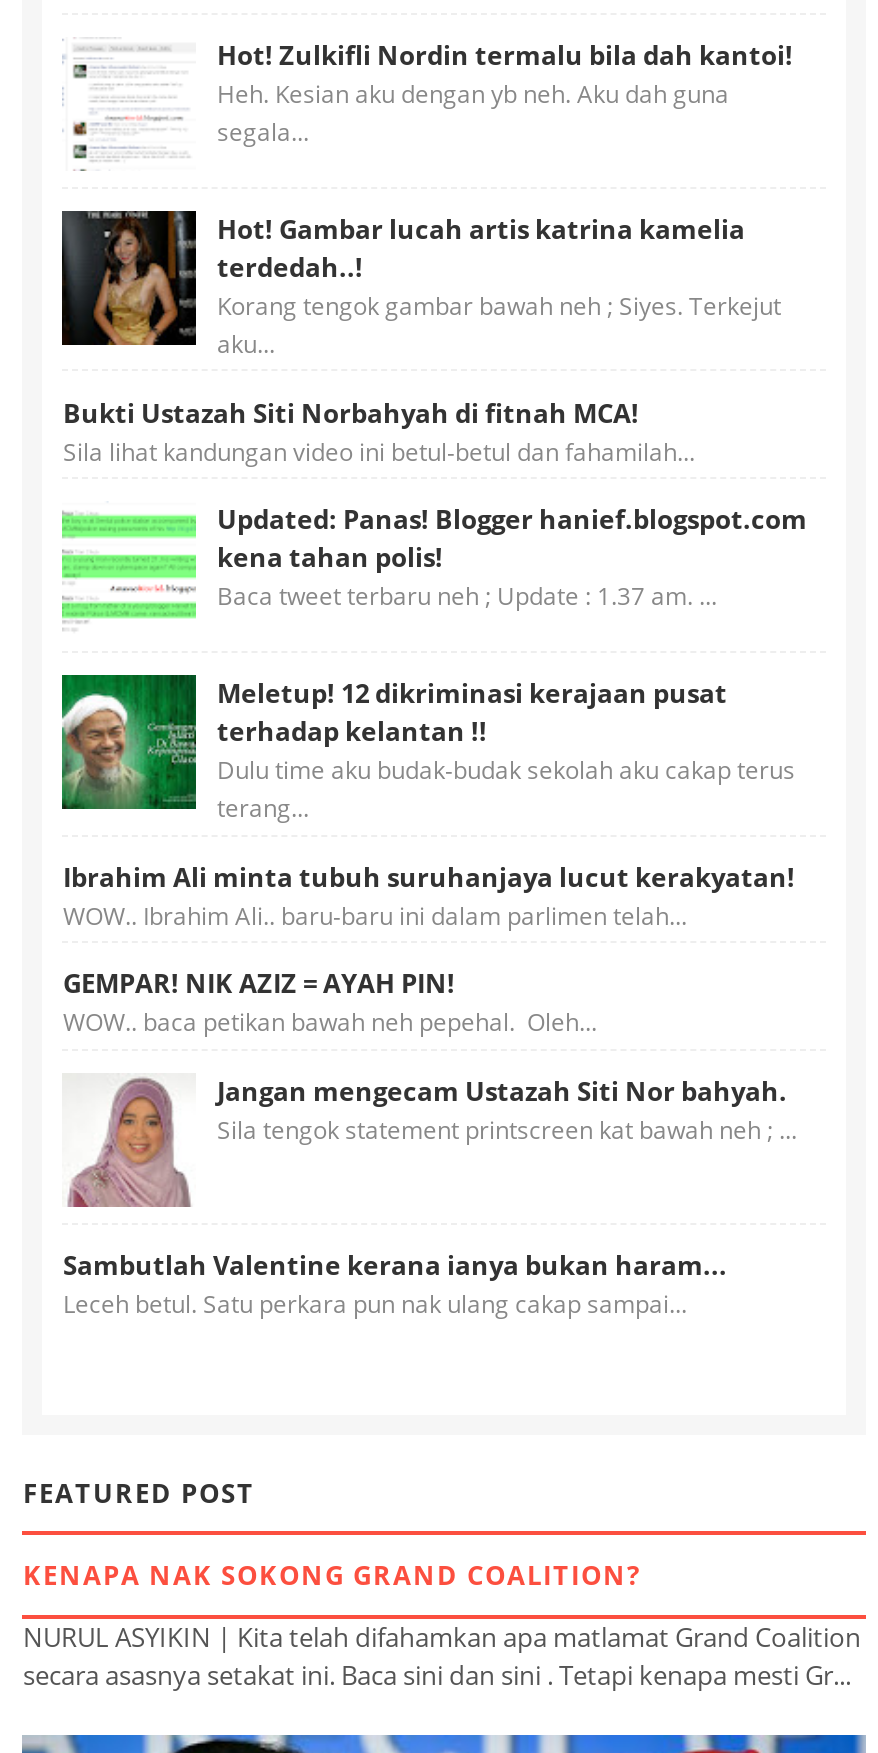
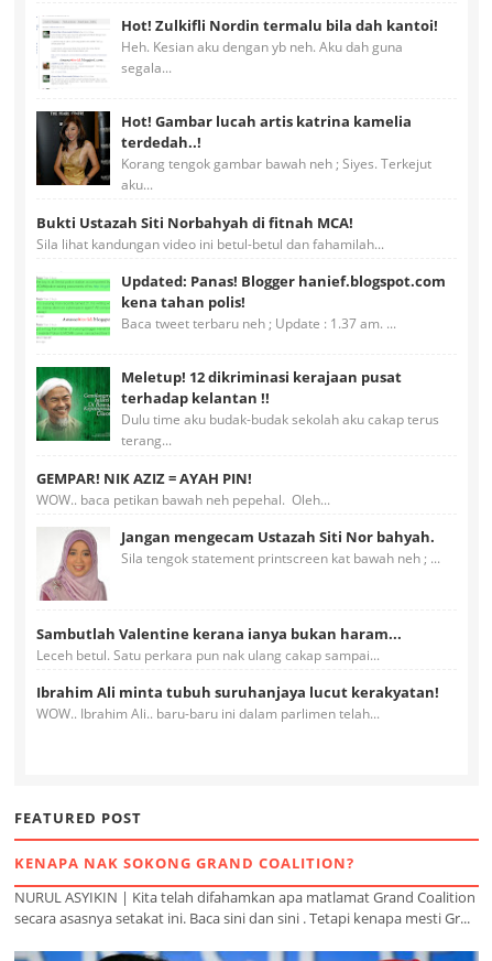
moved [63,859,795,933] -> [37,682,440,723]: Ibrahim Ali minta tubuh suruhanjaya lucut kerakyatan! | WOW.. Ibrahim Ali.. baru-baru ini dalam parlimen telah...
moved [63,966,797,1321] -> [37,468,441,664]: [image] | GEMPAR! NIK AZIZ = AYAH PIN! | WOW.. baca petikan bawah neh pepehal. Oleh... | Jangan mengecam Ustazah Siti Nor bahyah. | Sila tengok statement printscreen kat bawah neh ; ... | Sambutlah Valentine kerana ianya bukan haram... | Leceh betul. Satu perkara pun nak ulang cakap sampai...

